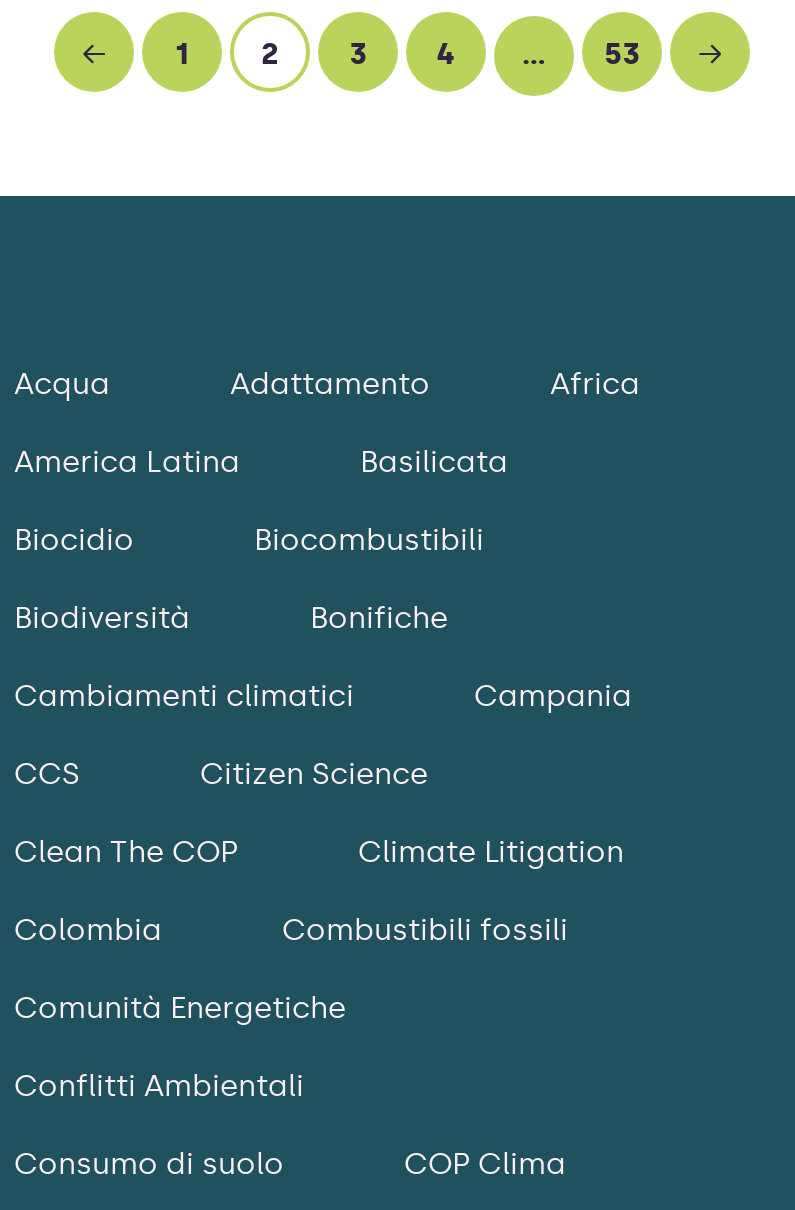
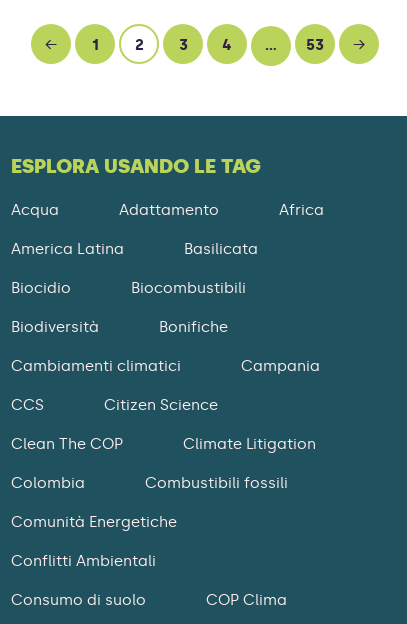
none -> [11,154,261,178] ESPLORA USANDO LE TAG

